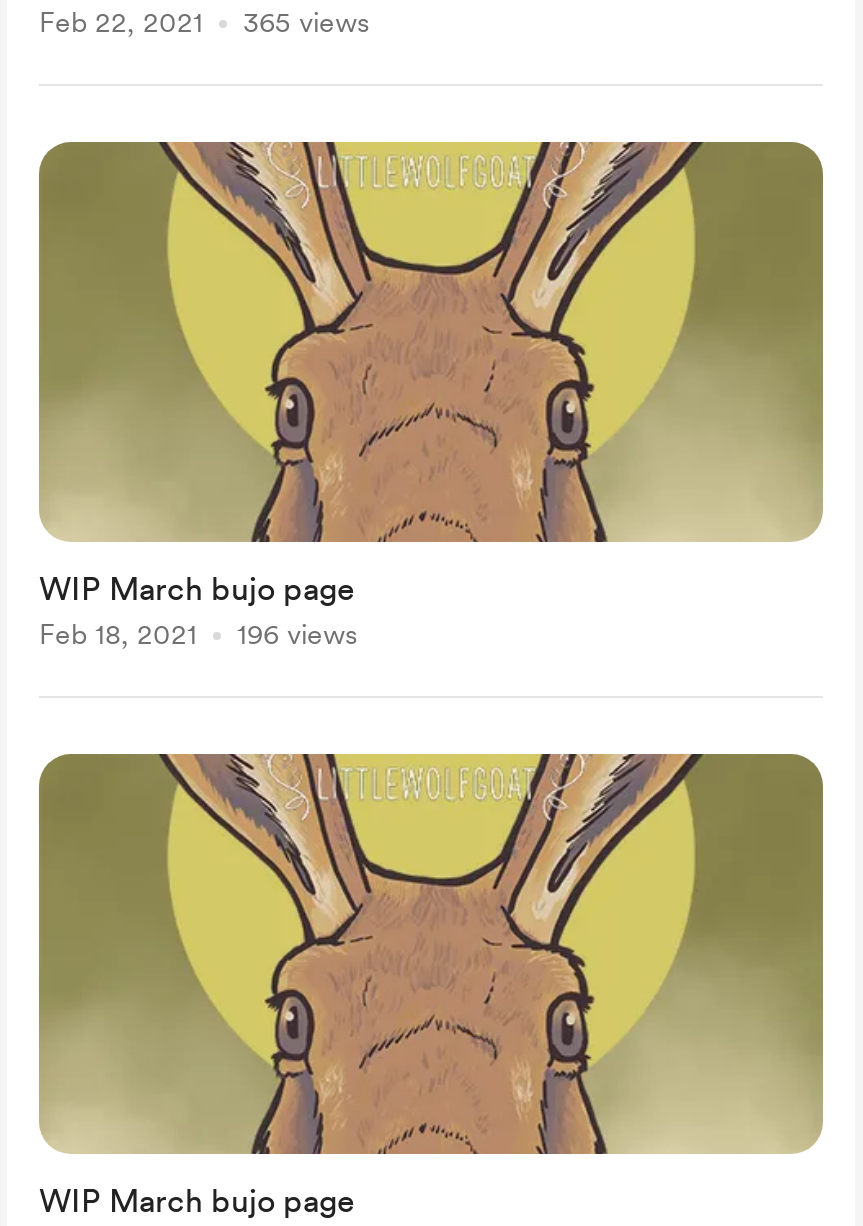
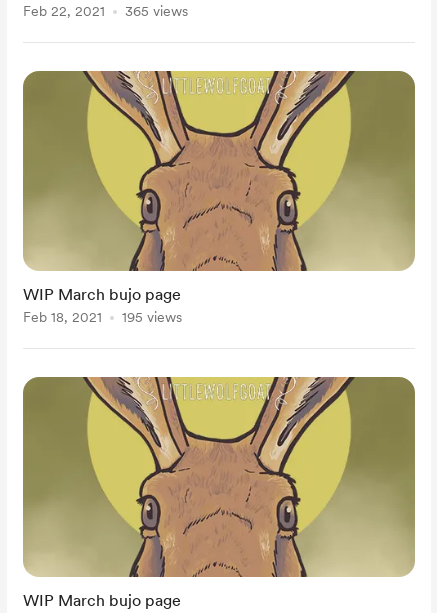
[39,618,357,650] Feb 18, 2021 196 views -> [23,309,182,325] Feb 18, 2021 195 views

